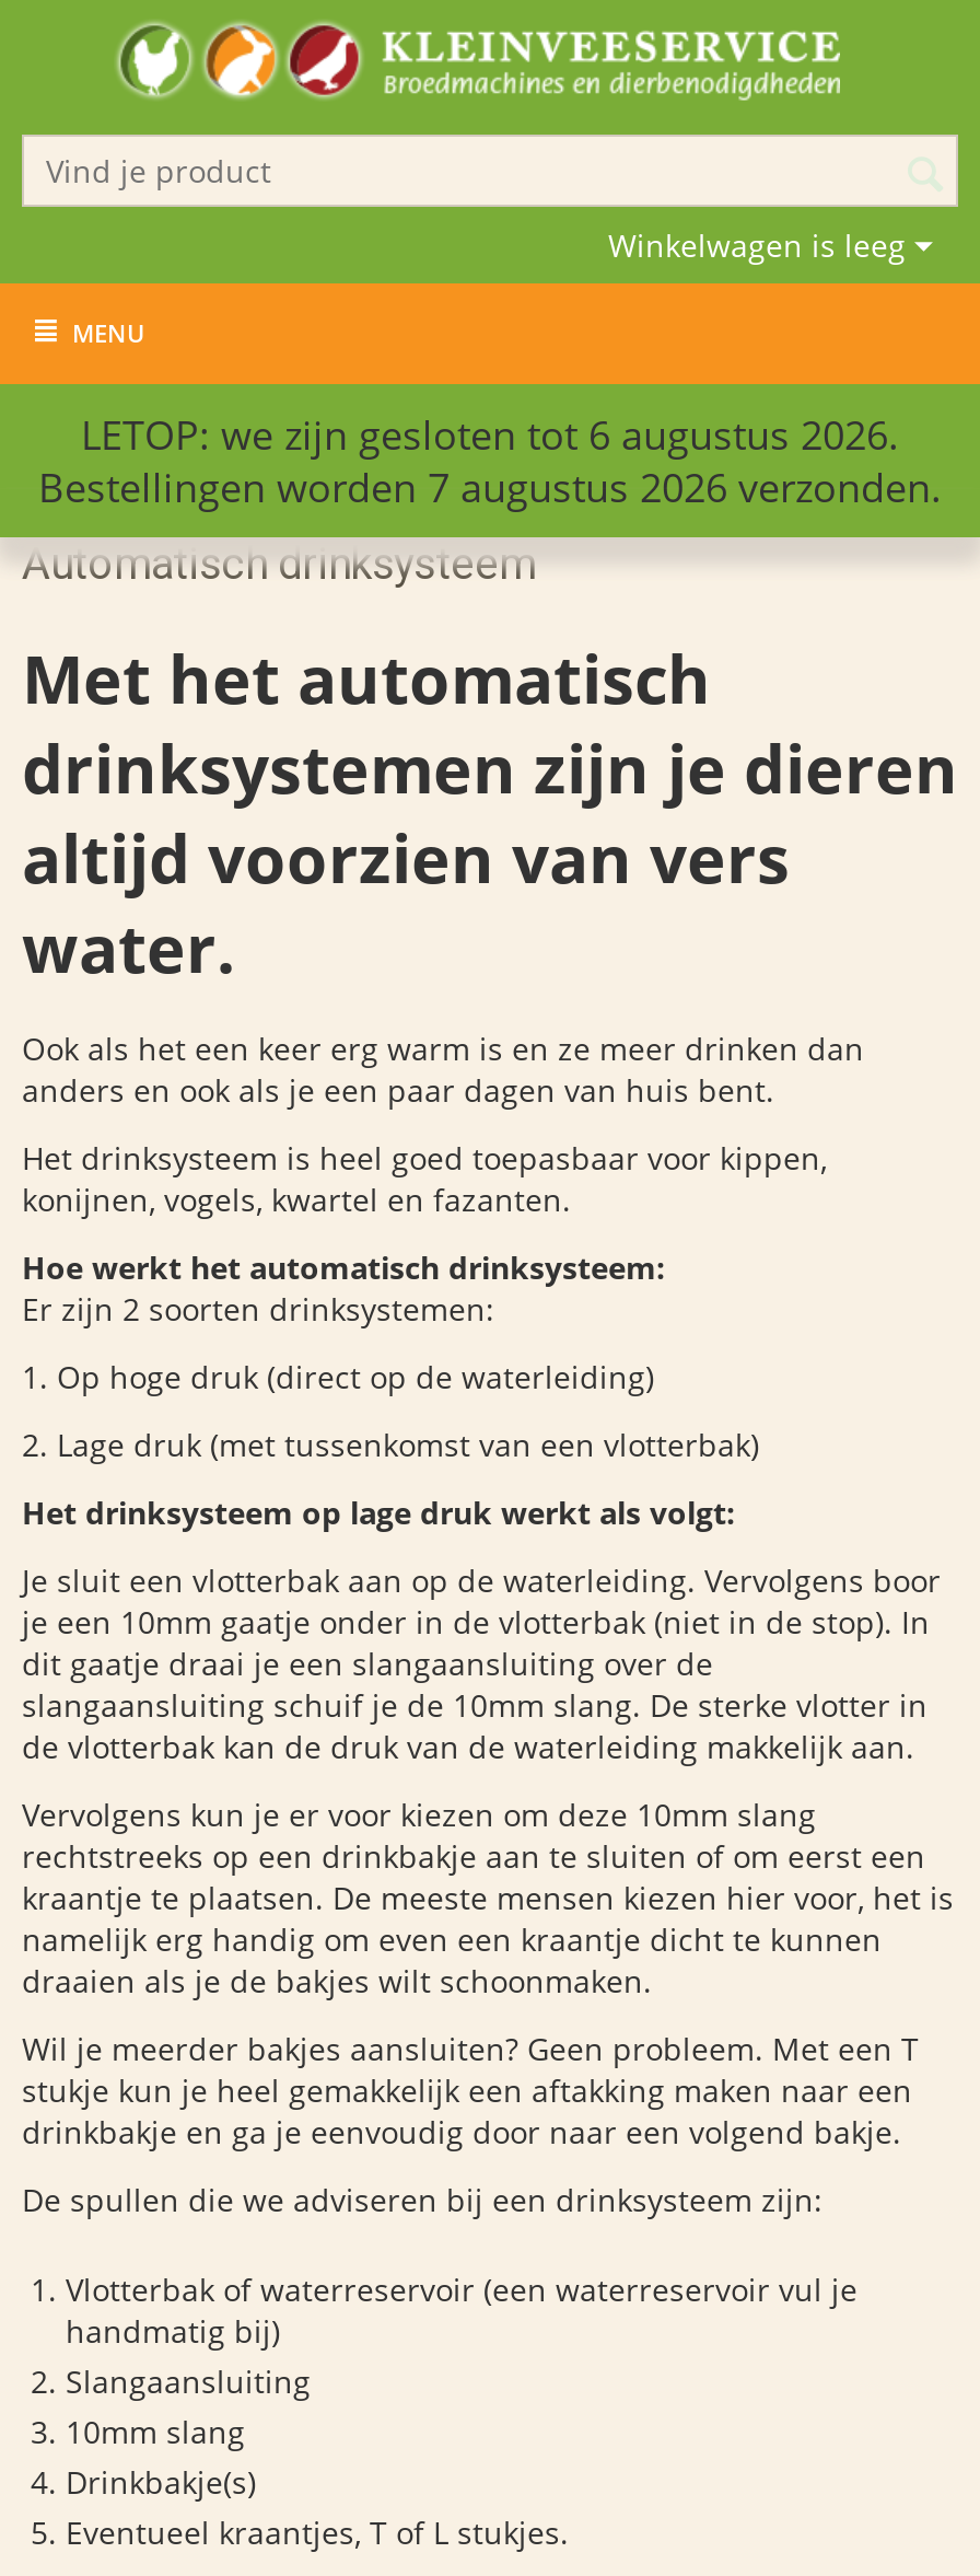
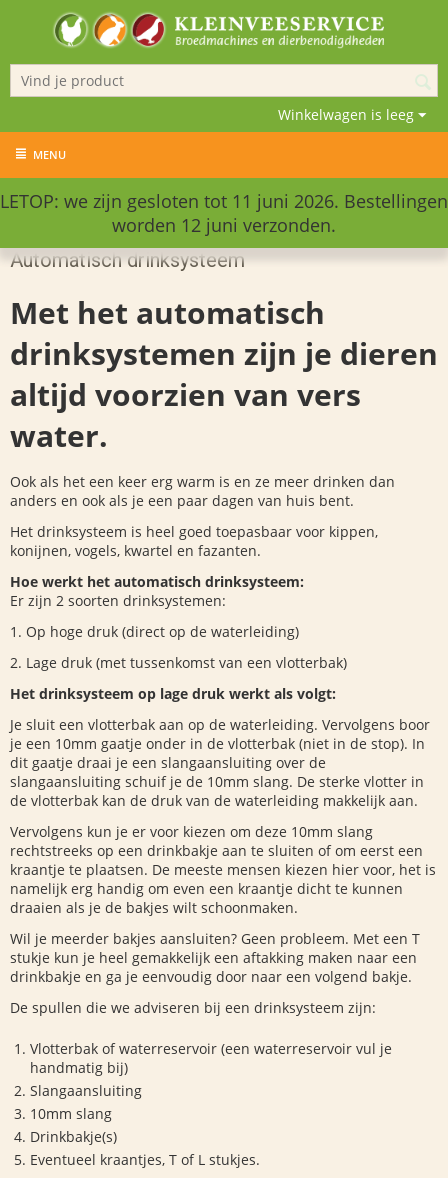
[38,409,942,514] LETOP: we zijn gesloten tot 6 augustus 2026. | Bestellingen worden 7 augustus 2026 verzonden. -> [0,189,448,237] LETOP: we zijn gesloten tot 11 juni 2026. Bestellingen | worden 12 juni verzonden.

